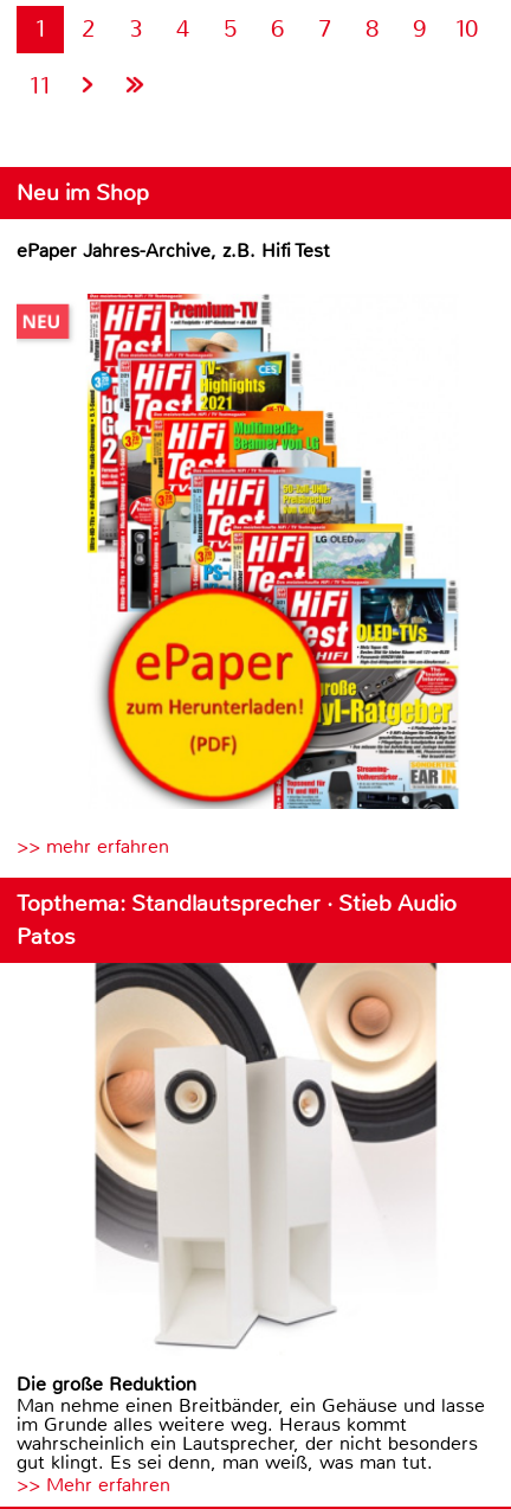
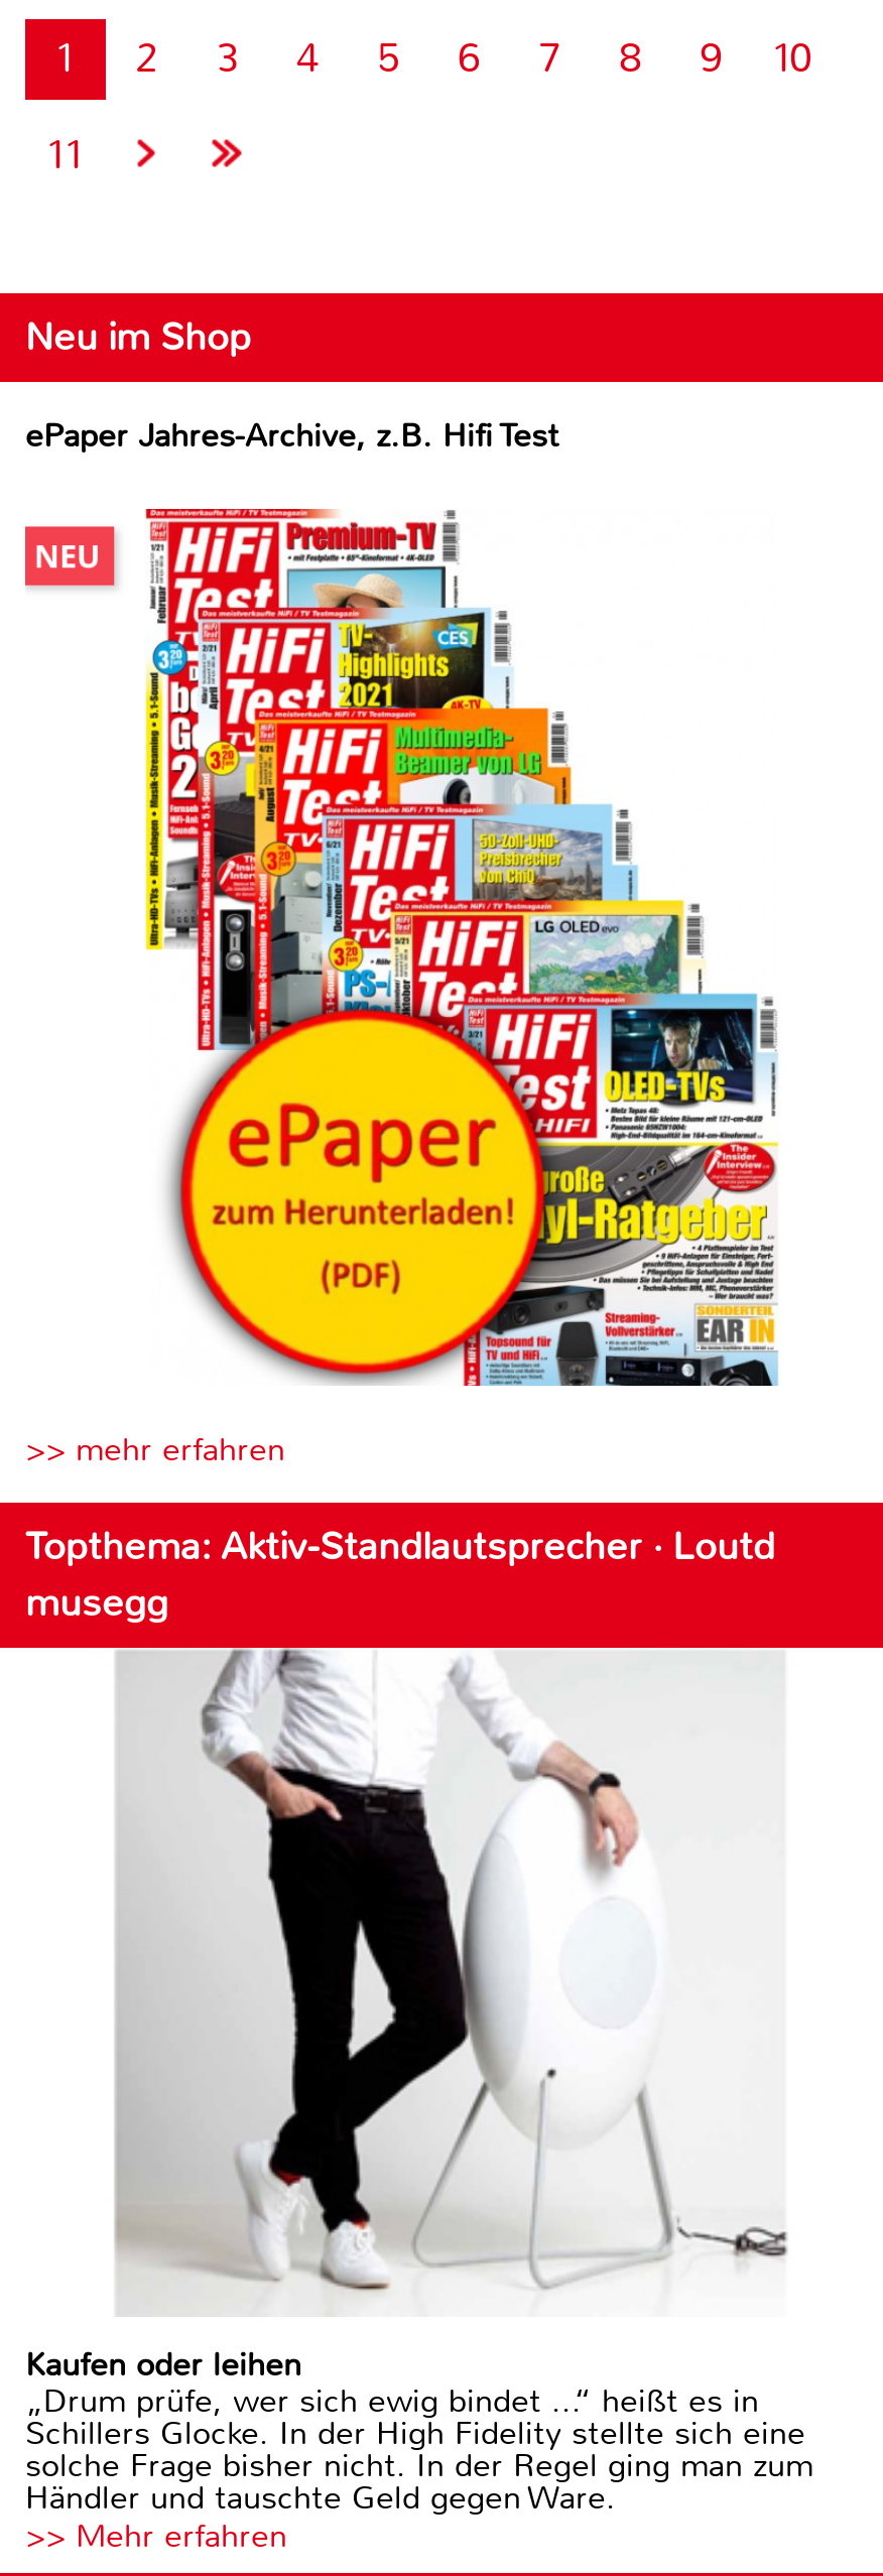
[17,888,457,951] Topthema: Standlautsprecher · Stieb Audio | Patos -> [25,1520,775,1627] Topthema: Aktiv-Standlautsprecher · Loutd | musegg
[17,962,485,1475] [image] | Die große Reduktion | Man nehme einen Breitbänder, ein Gehäuse und lasse | im Grunde alles weitere weg. Heraus kommt | wahrscheinlich ein Lautsprecher, der nicht besonders | gut klingt. Es sei denn, man weiß, was man tut. -> [25,1646,813,2520] [image] | Kaufen oder leihen | „Drum prüfe, wer sich ewig bindet ...“ heißt es in | Schillers Glocke. In der High Fidelity stellte sich eine | solche Frage bisher nicht. In der Regel ging man zum | Händler und tauschte Geld gegen Ware.

